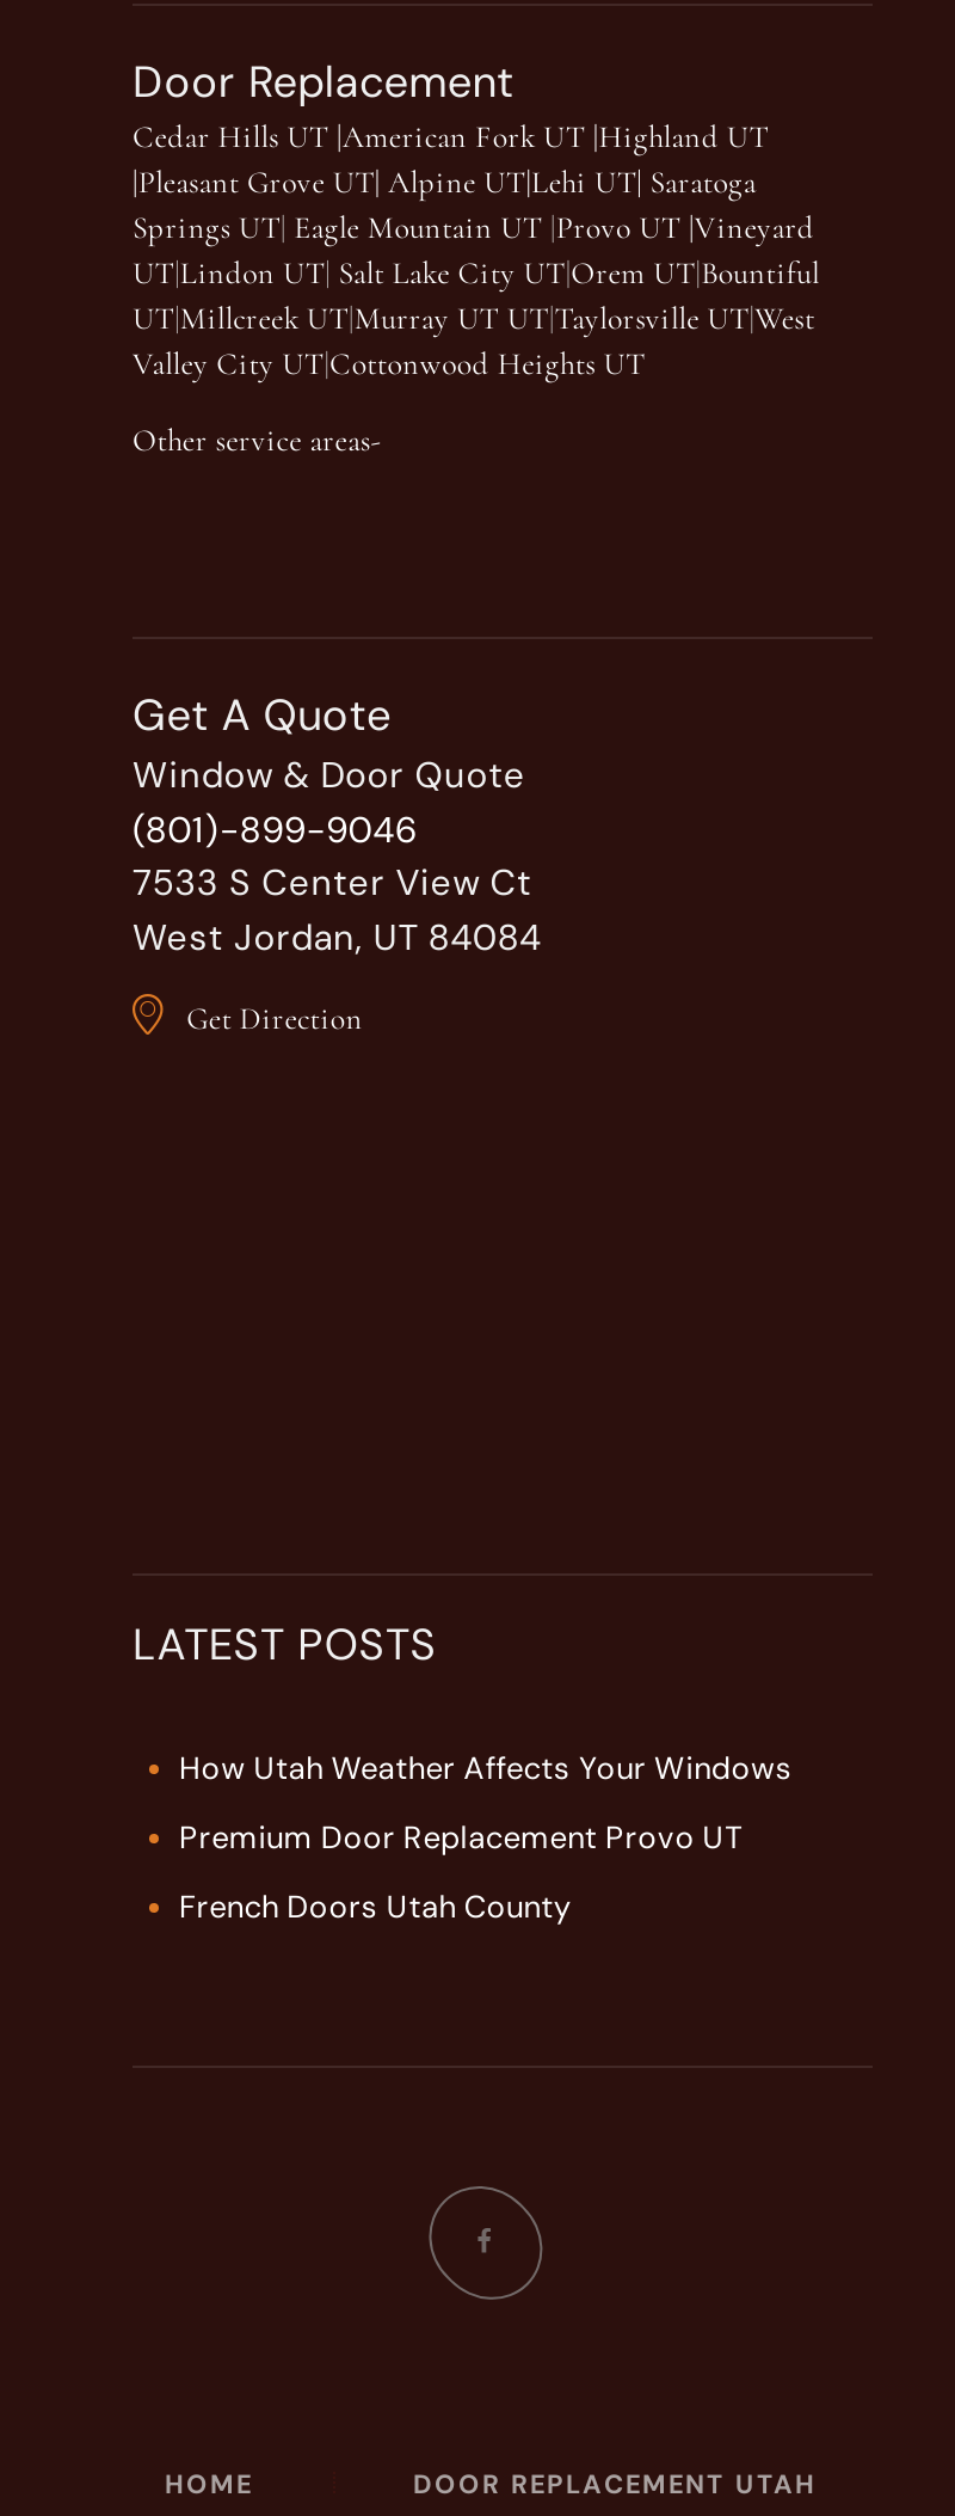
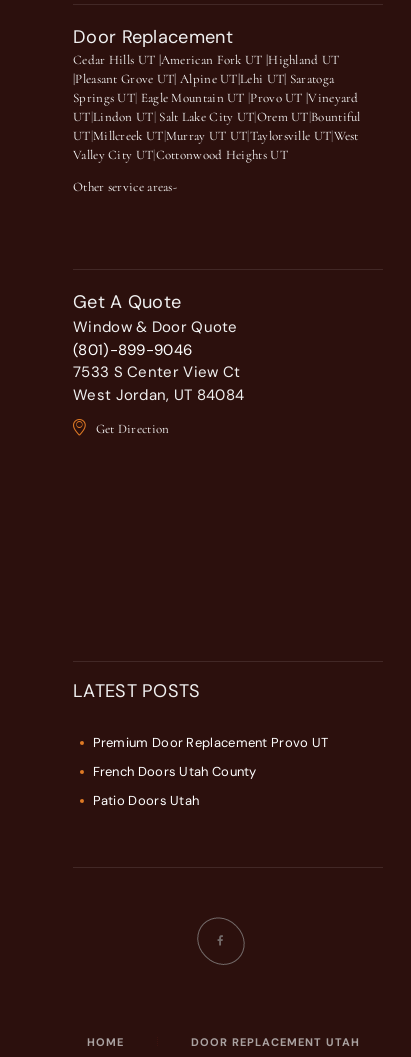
[179,1749,793,1789] How Utah Weather Affects Your Windows -> none
moved [179,1818,742,1928] -> [92,734,328,780]: Premium Door Replacement Provo UT | French Doors Utah County
none -> [92,792,199,809] Patio Doors Utah

